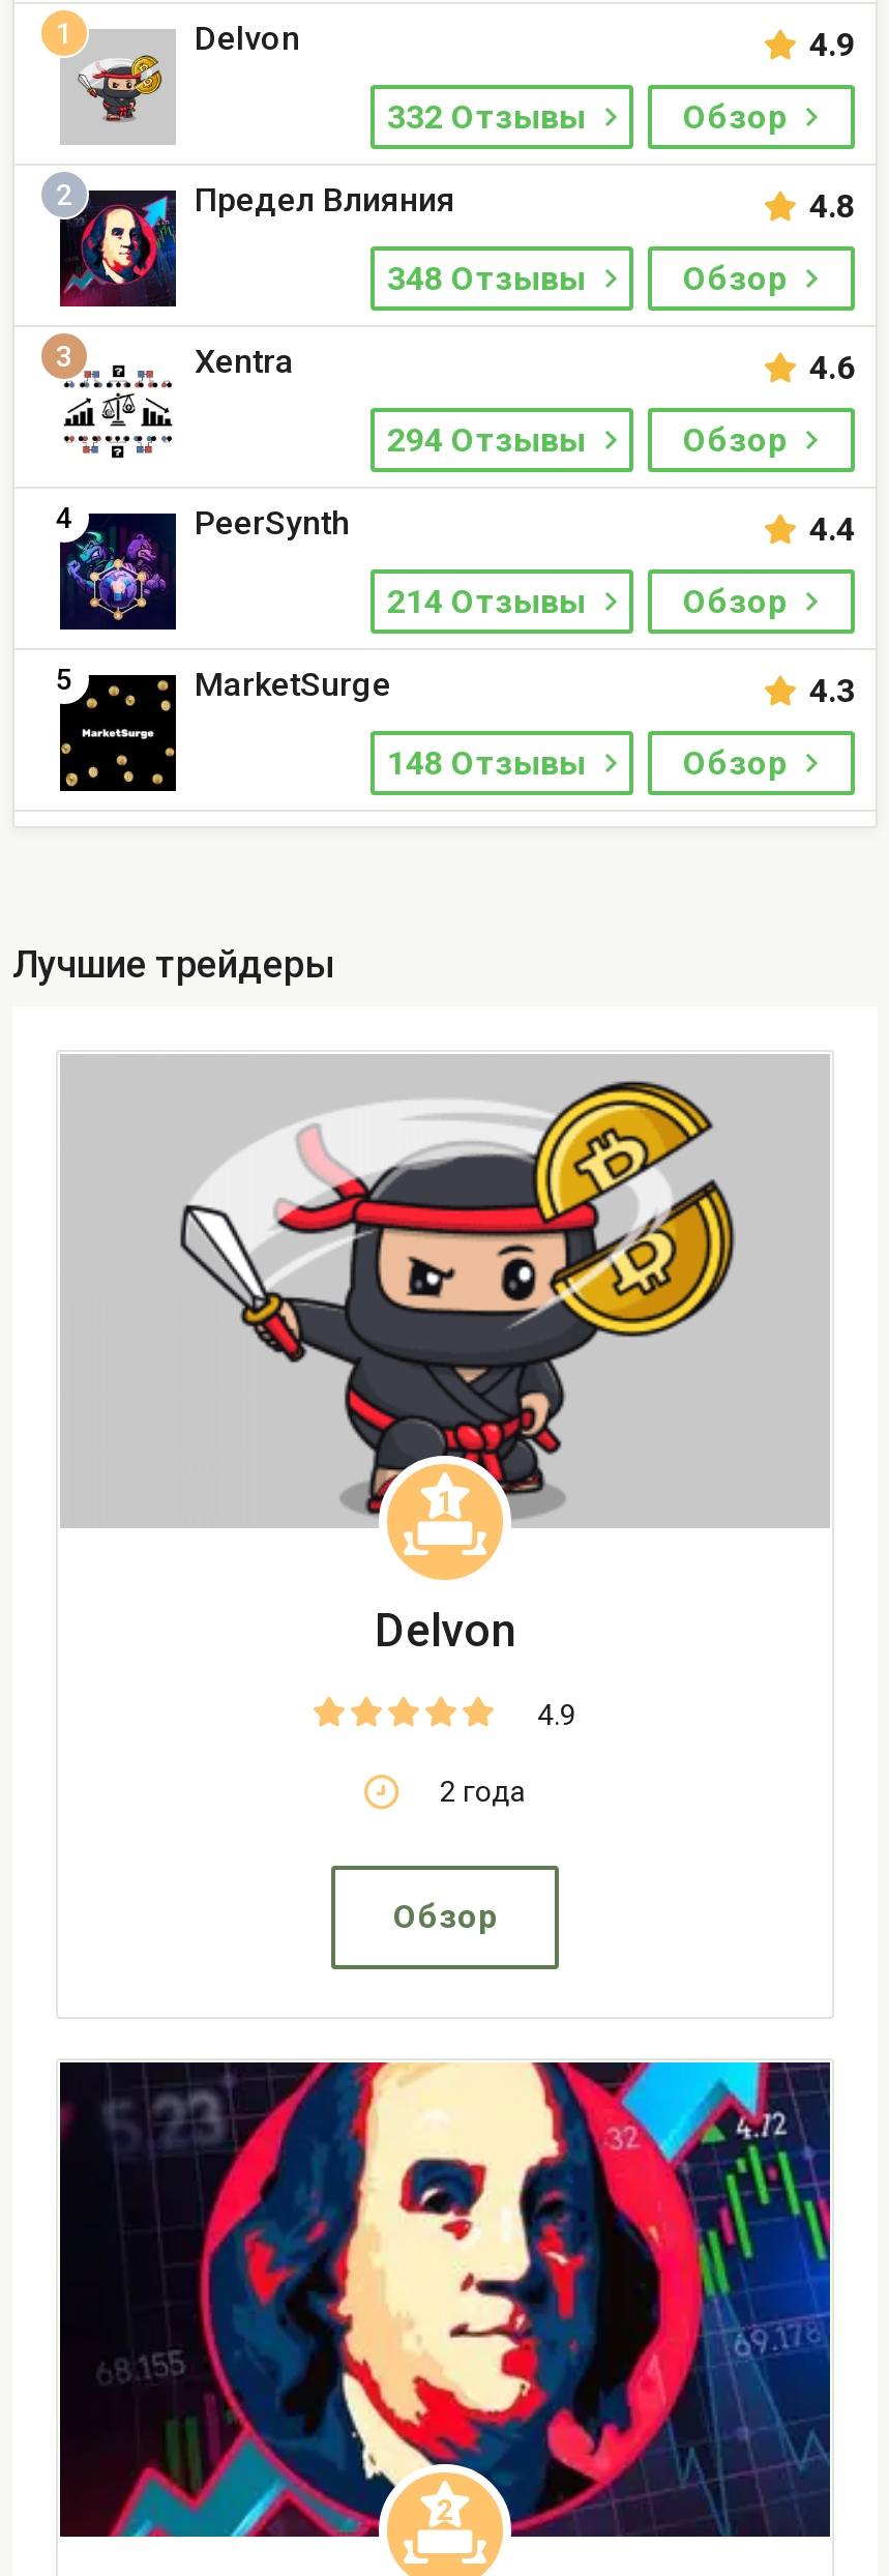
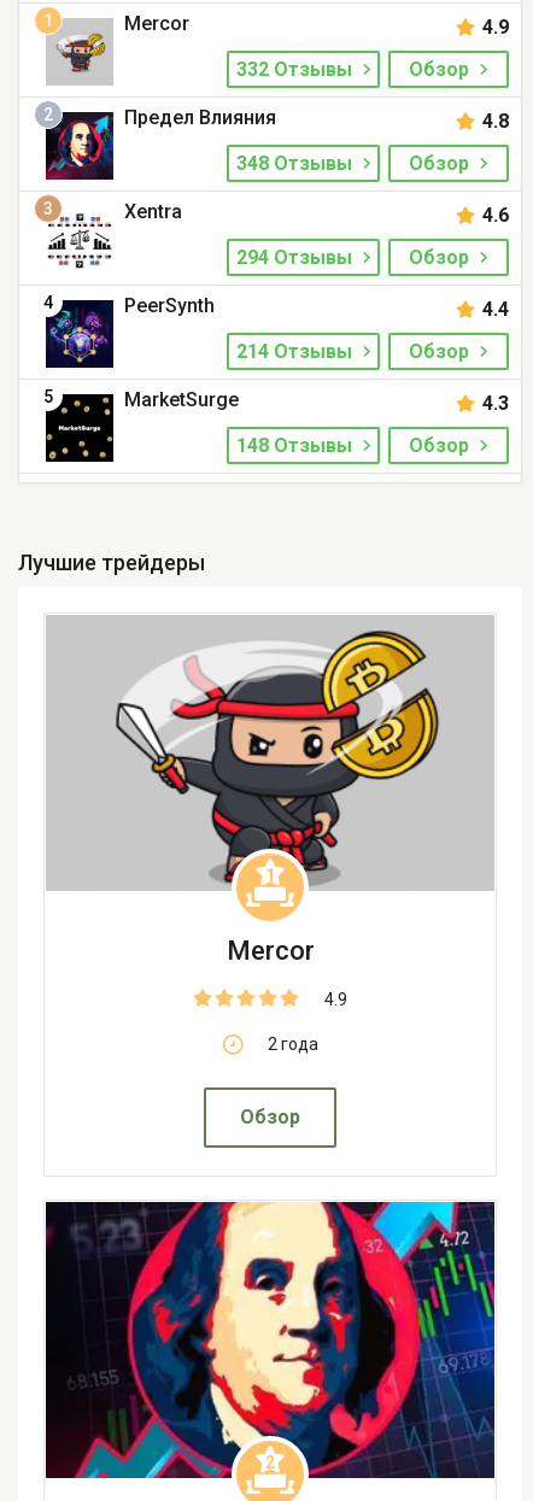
[195,19,300,58] Delvon -> [124,12,189,35] Mercor
[375,1604,515,1656] Delvon -> [226,935,314,965] Mercor

